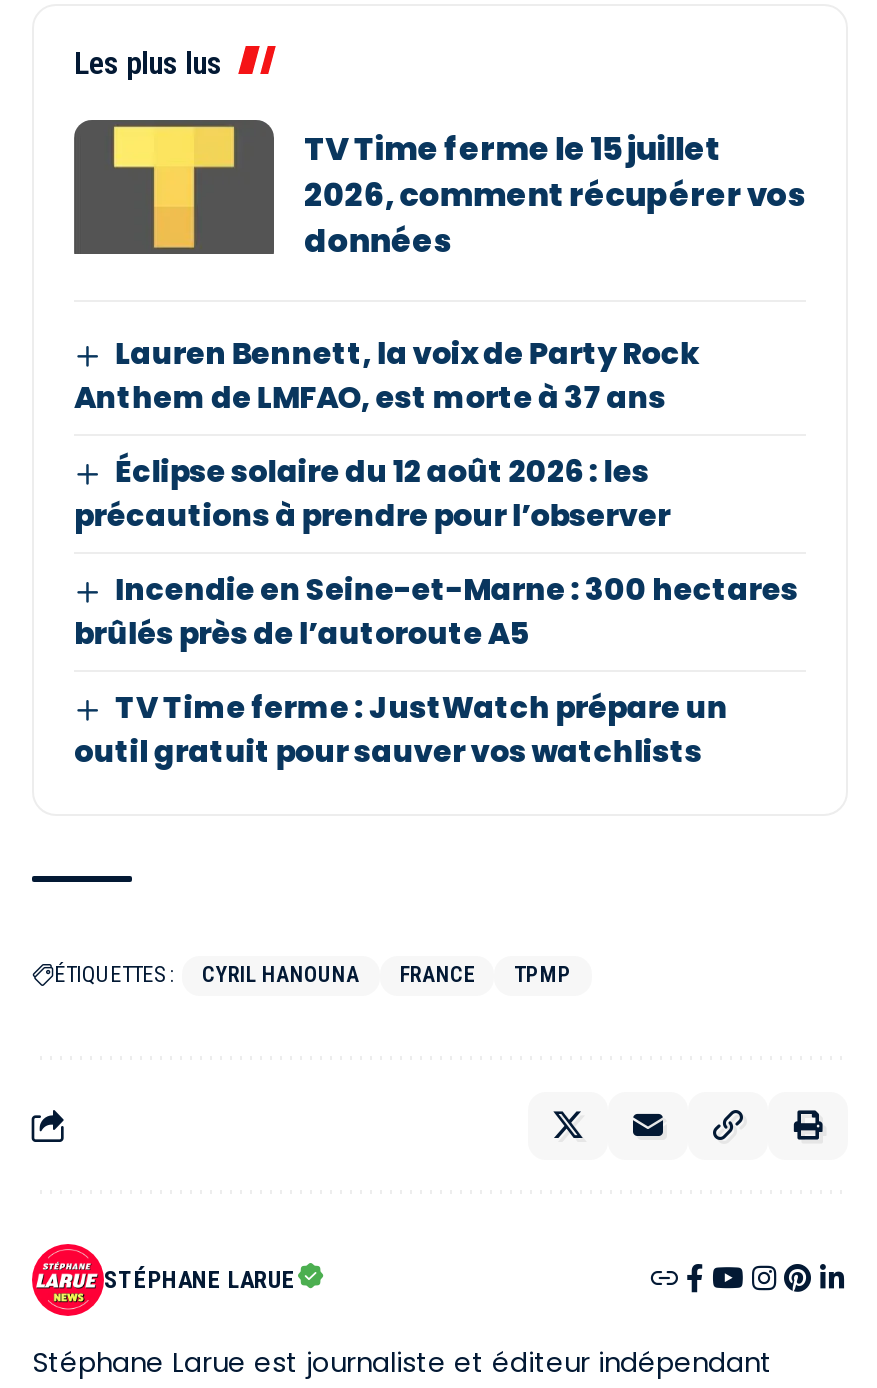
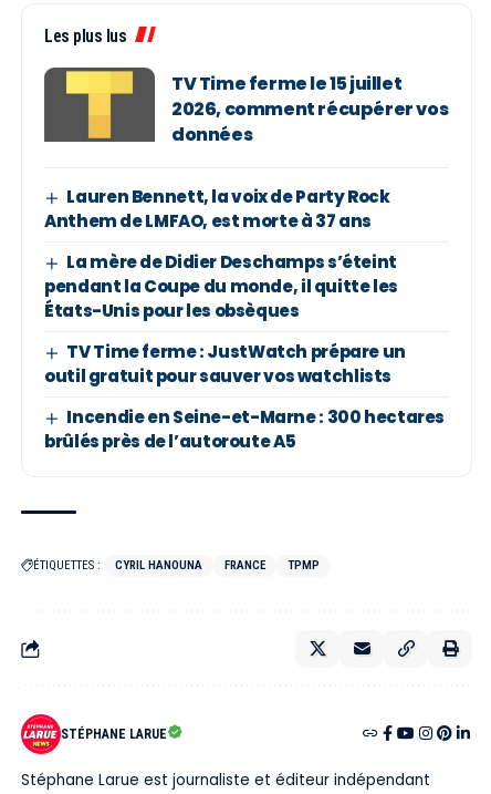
[74,451,670,537] Éclipse solaire du 12 août 2026 : les | précautions à prendre pour l’observer -> [44,251,398,323] La mère de Didier Deschamps s’éteint | pendant la Coupe du monde, il quitte les | États-Unis pour les obsèques
moved [74,569,798,655] -> [44,406,445,453]: Incendie en Seine-et-Marne : 300 hectares | brûlés près de l’autoroute A5
moved [74,687,728,773] -> [44,341,406,388]: TV Time ferme : JustWatch prépare un | outil gratuit pour sauver vos watchlists

